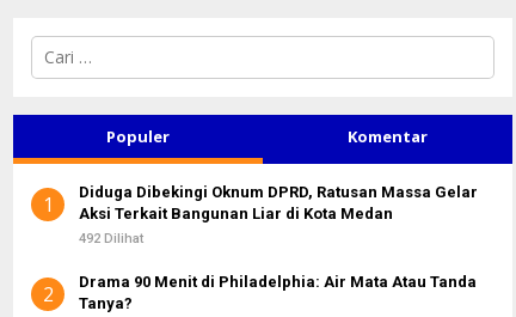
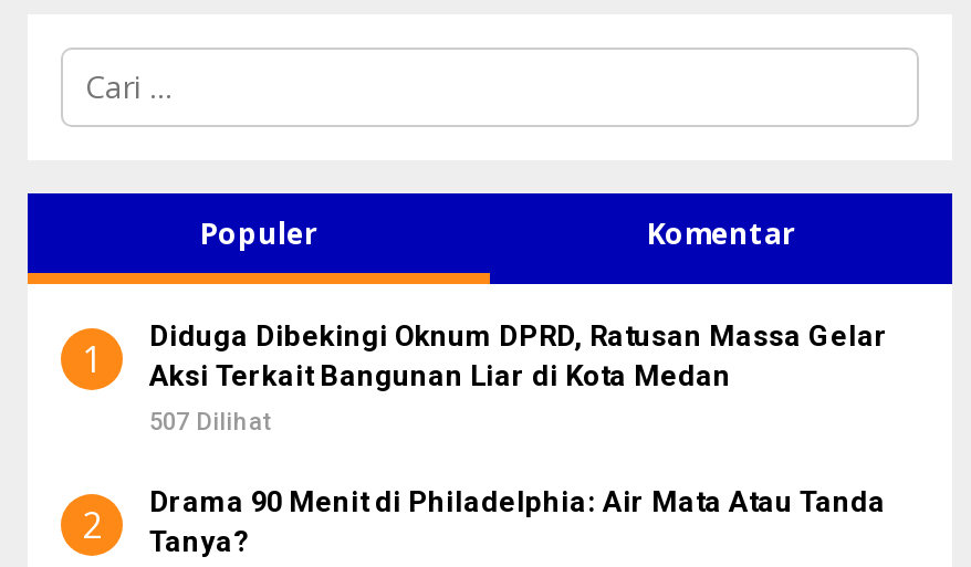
[79,231,143,246] 492 Dilihat -> [149,407,269,436] 507 Dilihat

